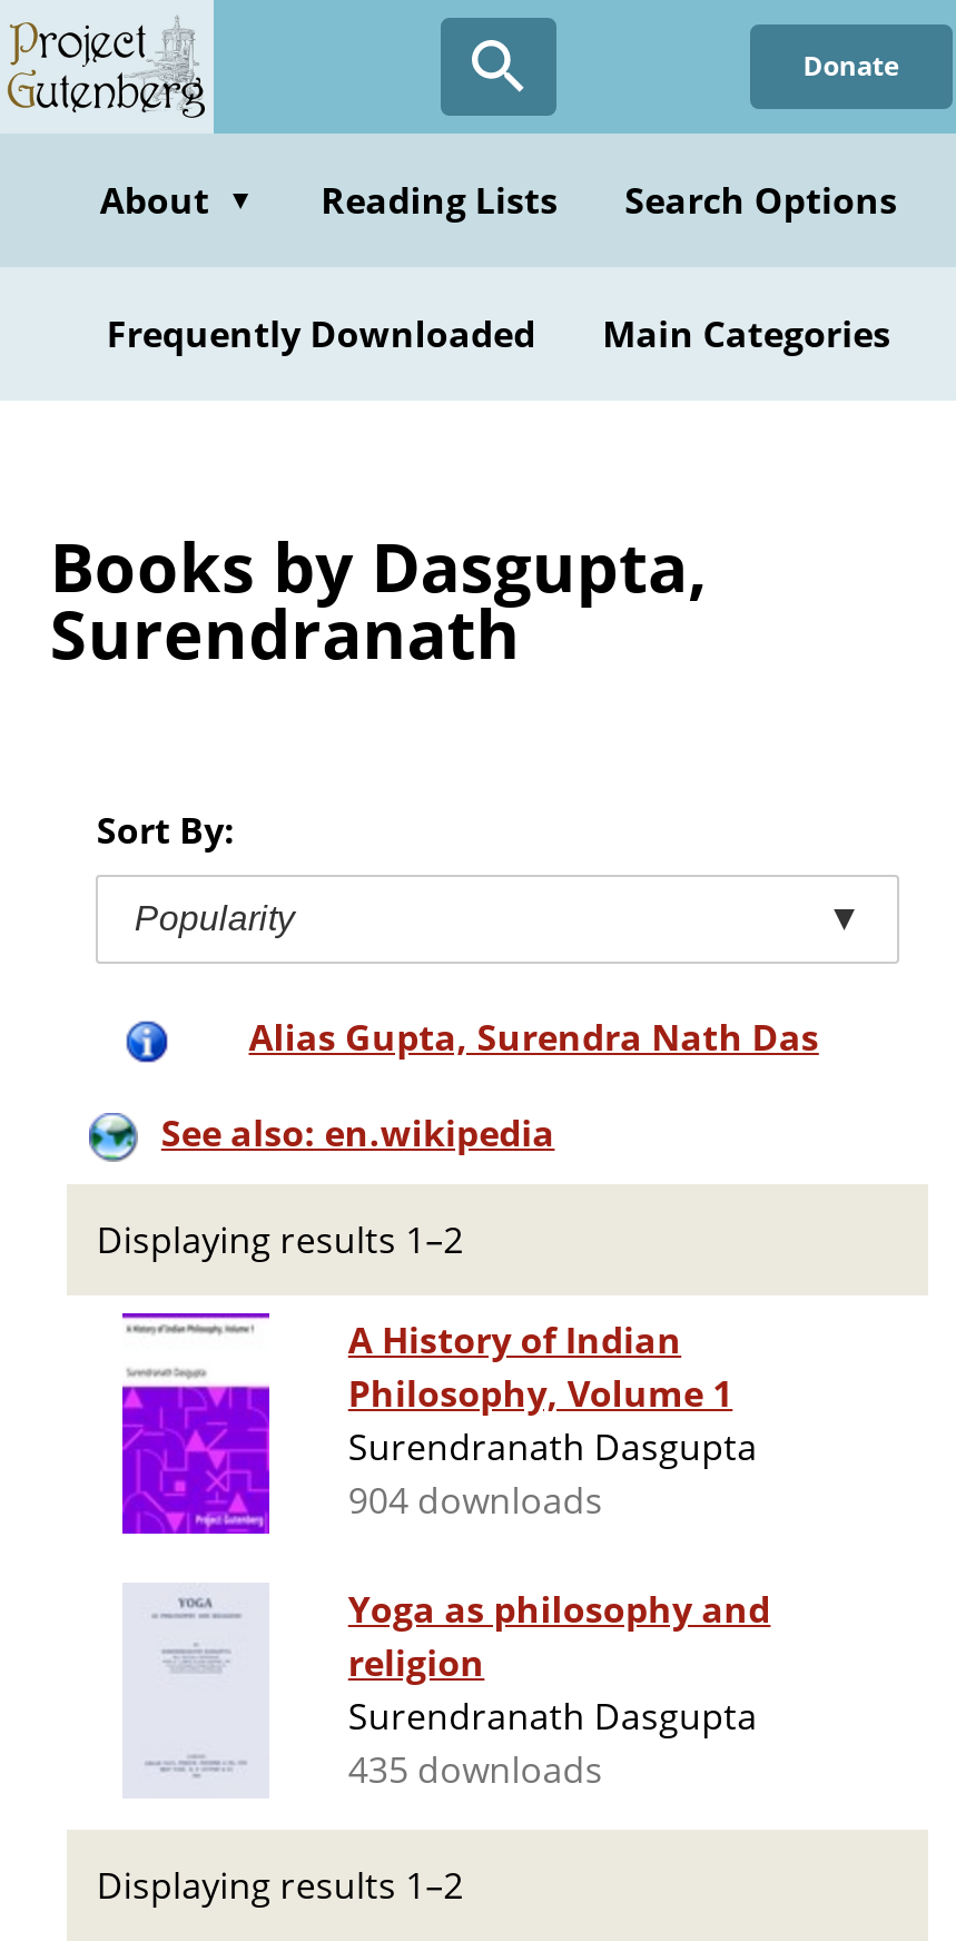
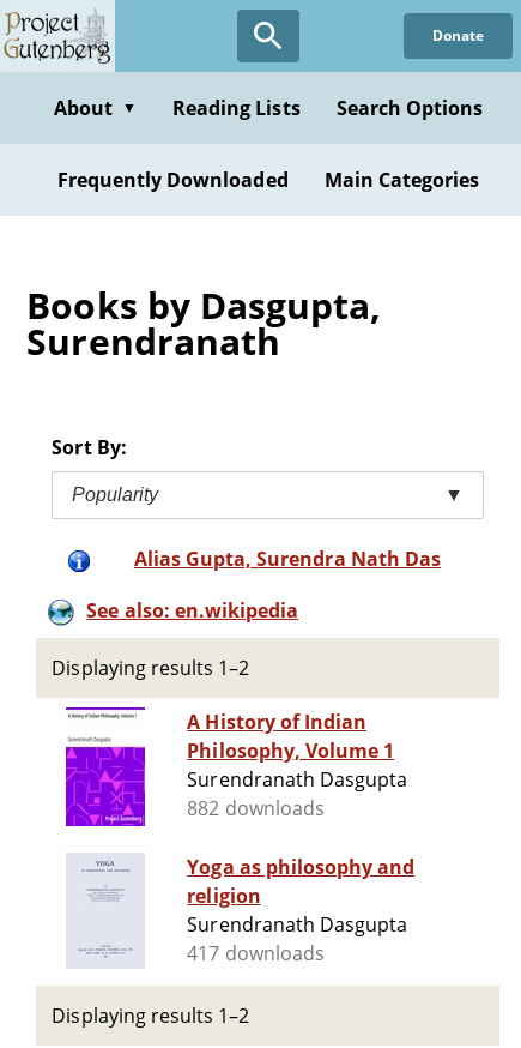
[348,1476,603,1525] 904 downloads -> [187,795,324,822] 882 downloads
[348,1746,603,1795] 435 downloads -> [187,940,324,967] 417 downloads

